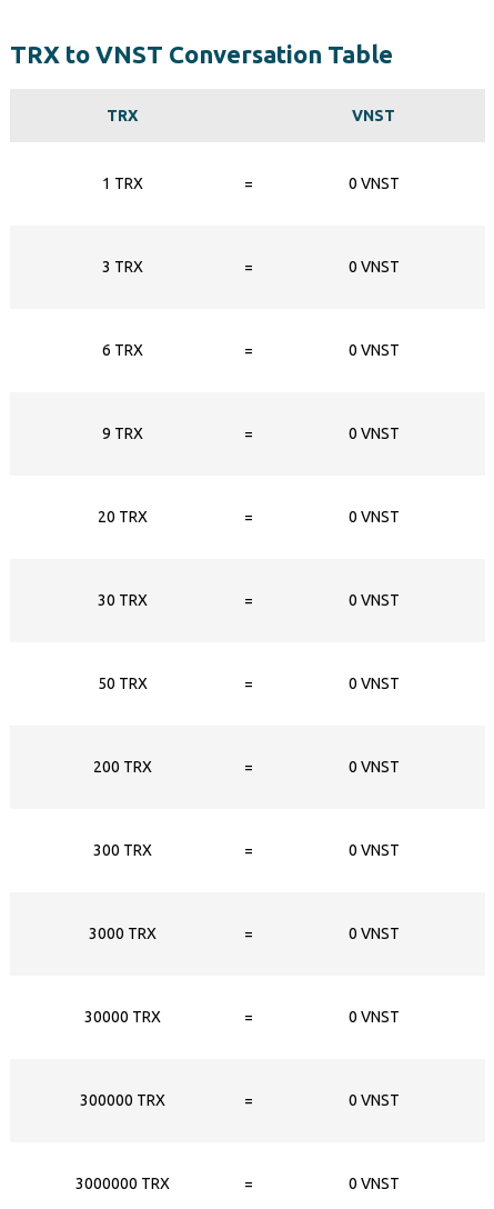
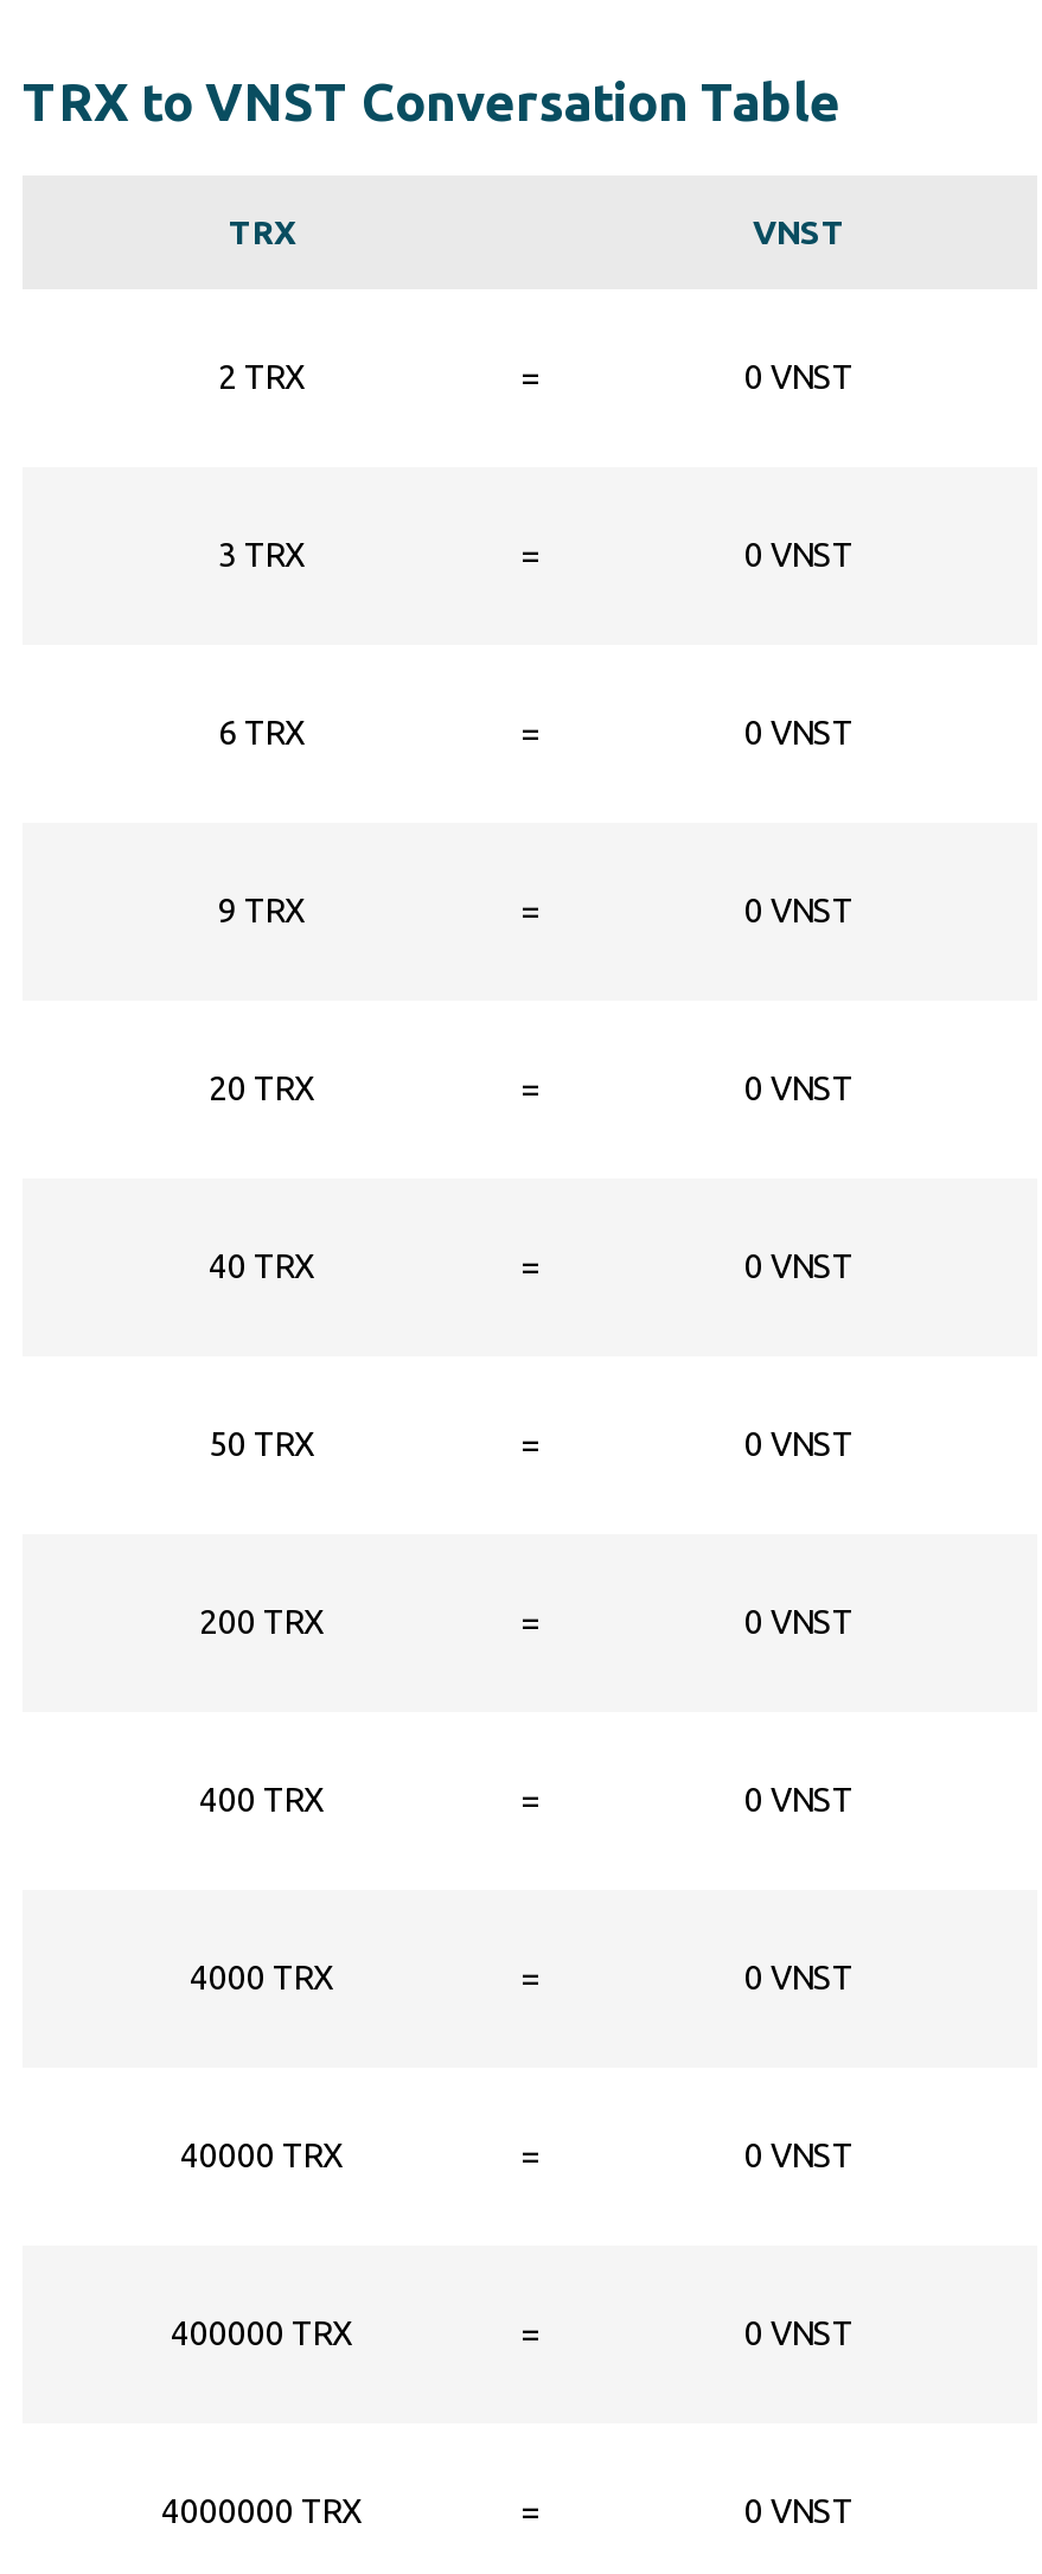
[102,174,143,192] 1 TRX -> [218,358,306,396] 2 TRX
[97,591,147,609] 30 TRX -> [209,1247,315,1285] 40 TRX
[93,841,152,859] 300 TRX -> [199,1781,325,1819] 400 TRX
[88,925,156,942] 3000 TRX -> [190,1959,334,1997] 4000 TRX
[84,1008,160,1026] 30000 TRX -> [180,2137,344,2174] 40000 TRX
[79,1091,165,1109] 300000 TRX -> [171,2314,353,2352] 400000 TRX
[75,1175,169,1192] 3000000 TRX -> [161,2492,363,2530] 4000000 TRX

